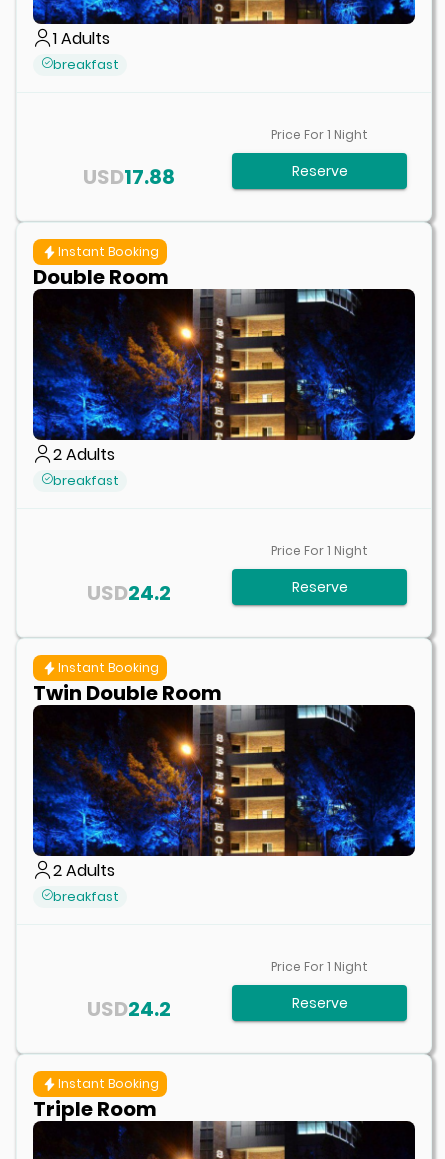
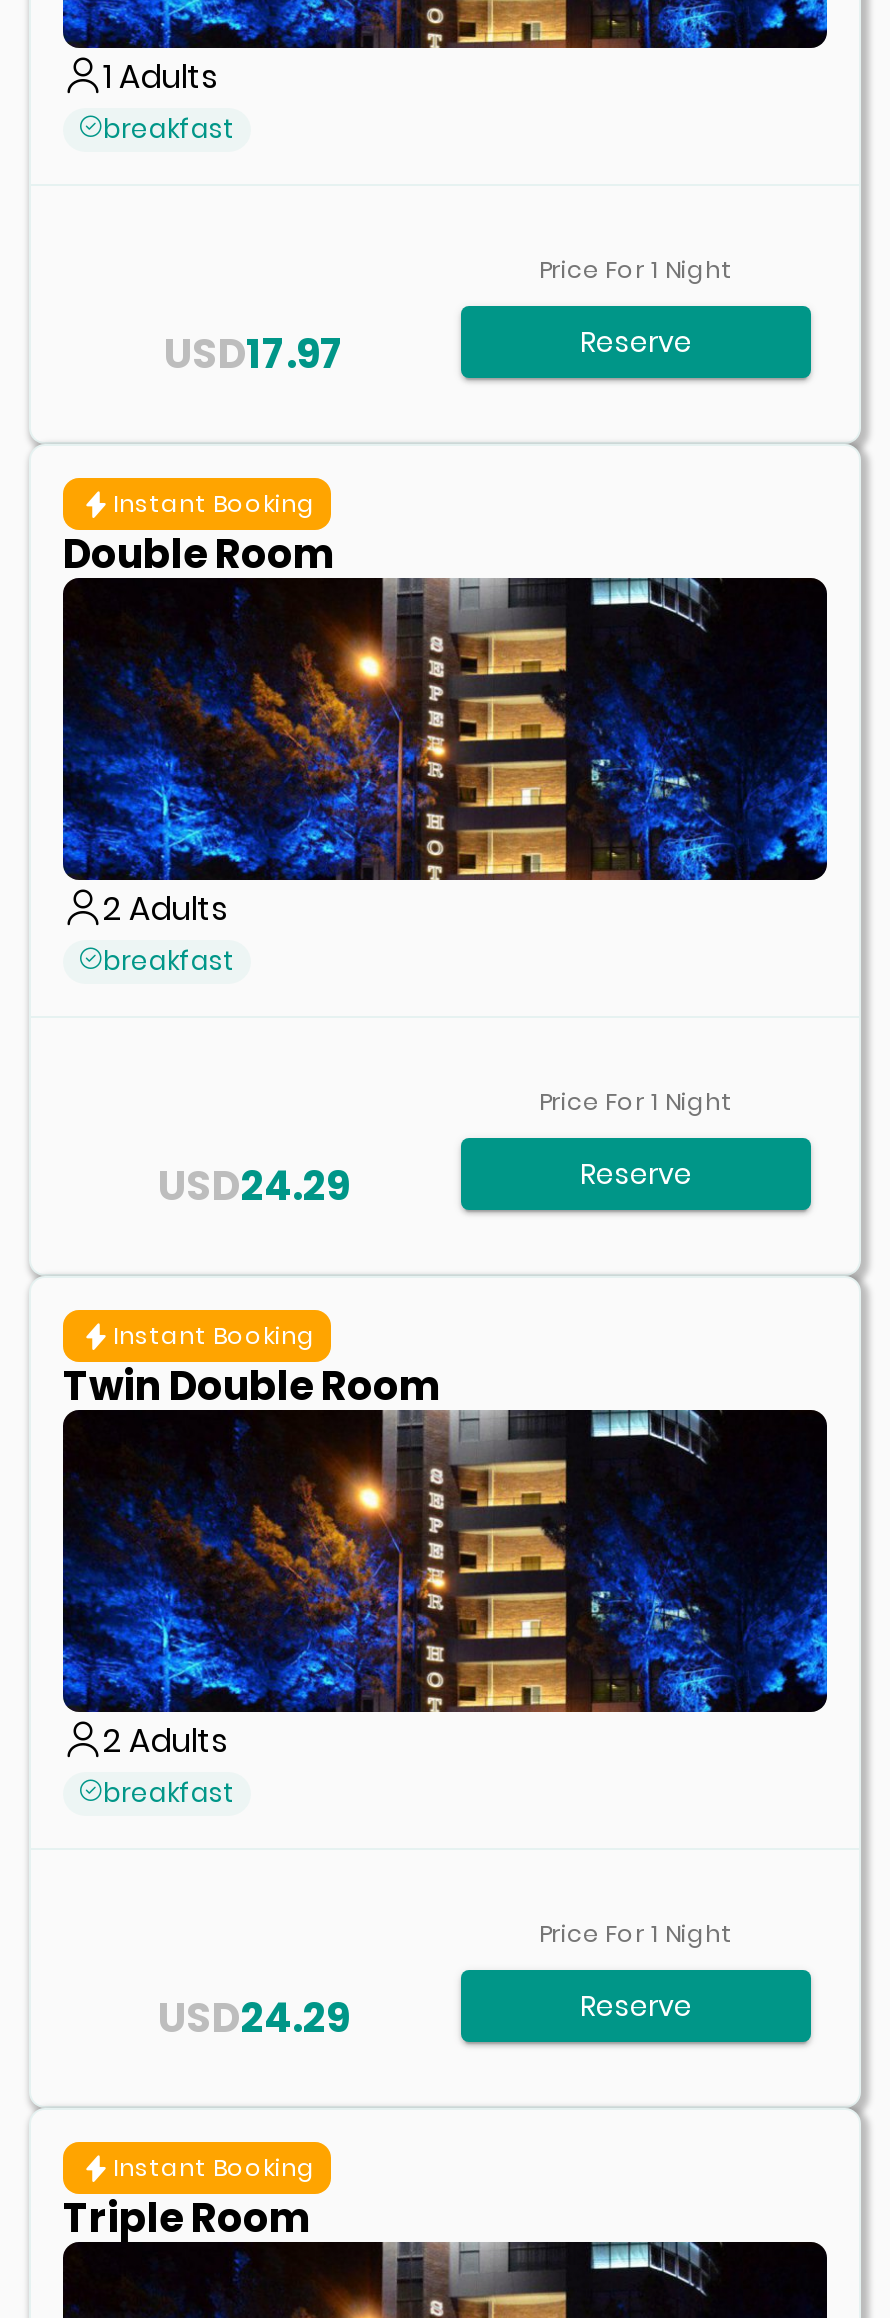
[82,163,174,191] USD 17.88 -> [164,326,344,382] USD 17.97
[86,579,170,607] USD 24.2 -> [158,1158,350,1214] USD 24.29
[86,995,170,1023] USD 24.2 -> [158,1990,350,2046] USD 24.29

